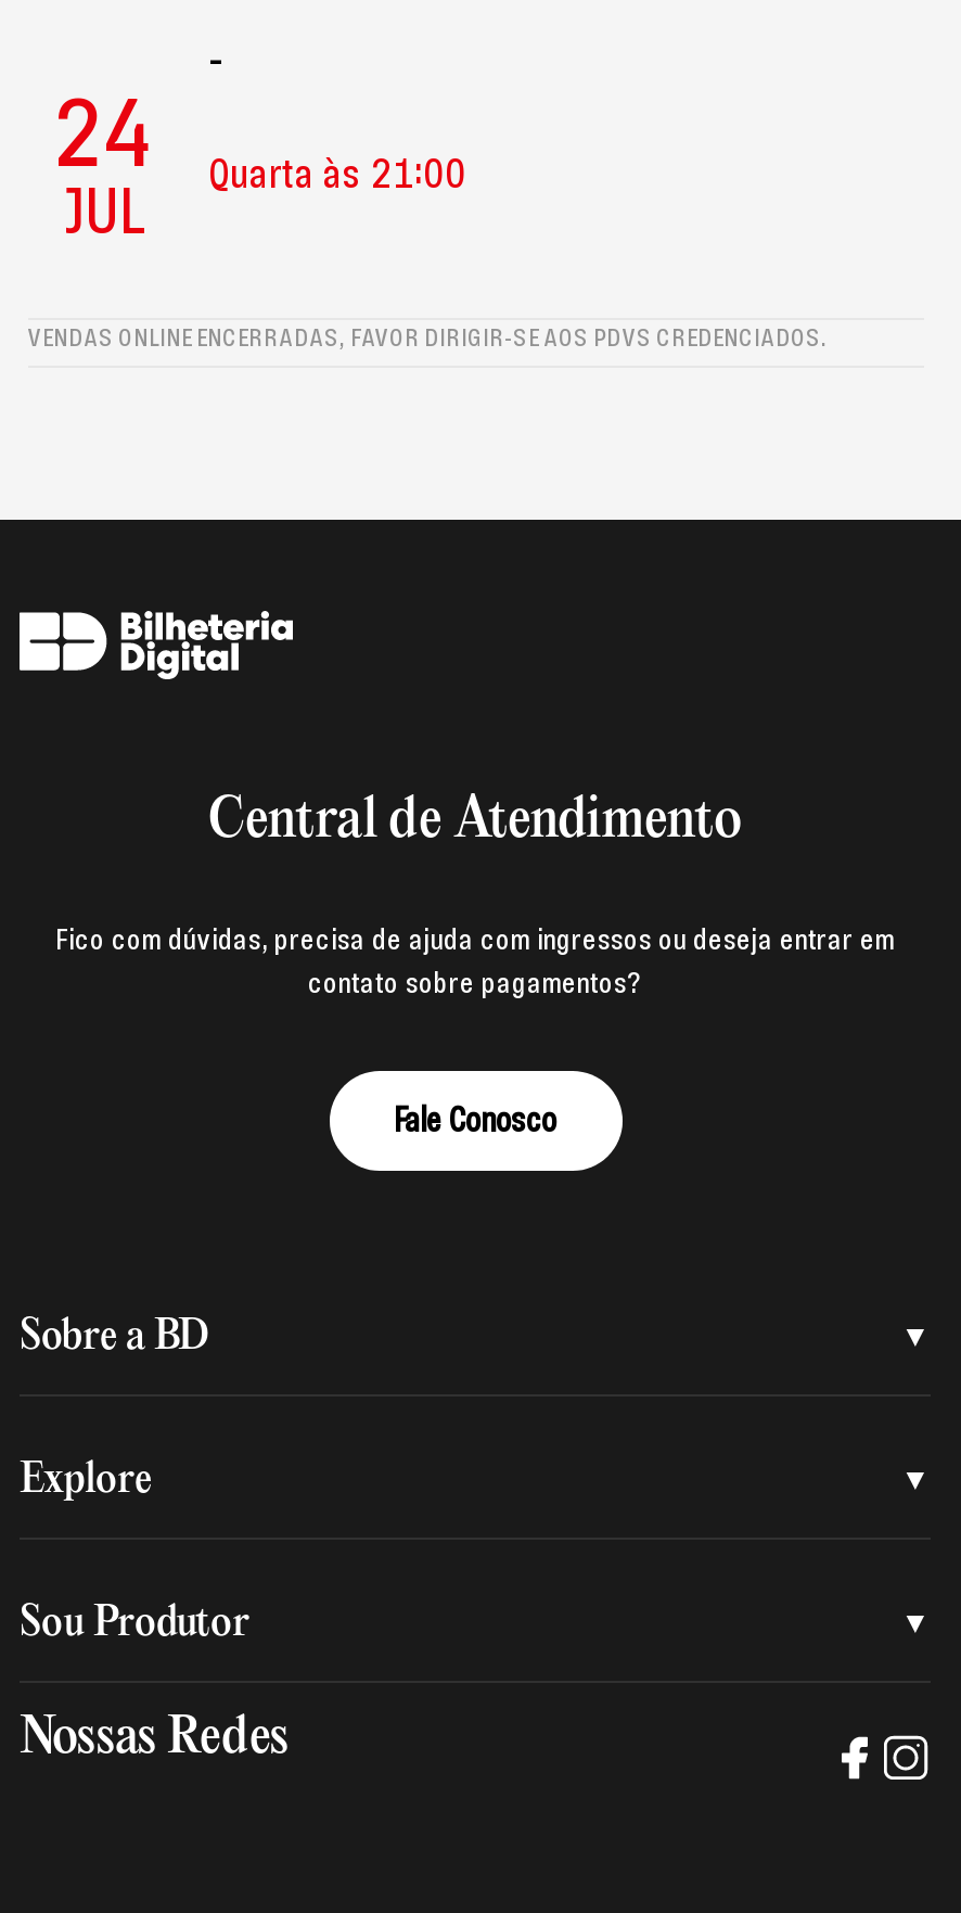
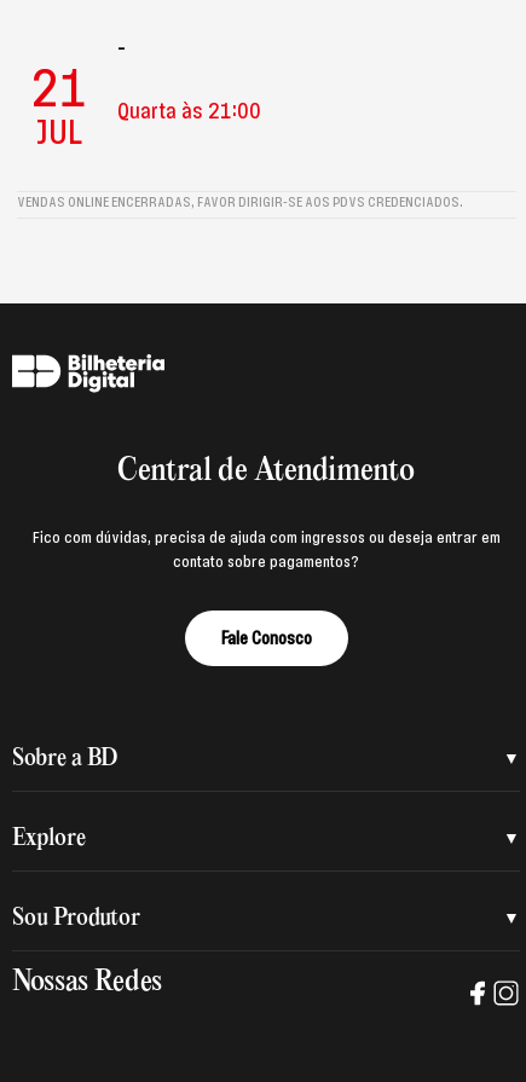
[54,67,466,258] 24 JUL Quarta às 21:00 -> [31,51,261,158] 21 JUL Quarta às 21:00

